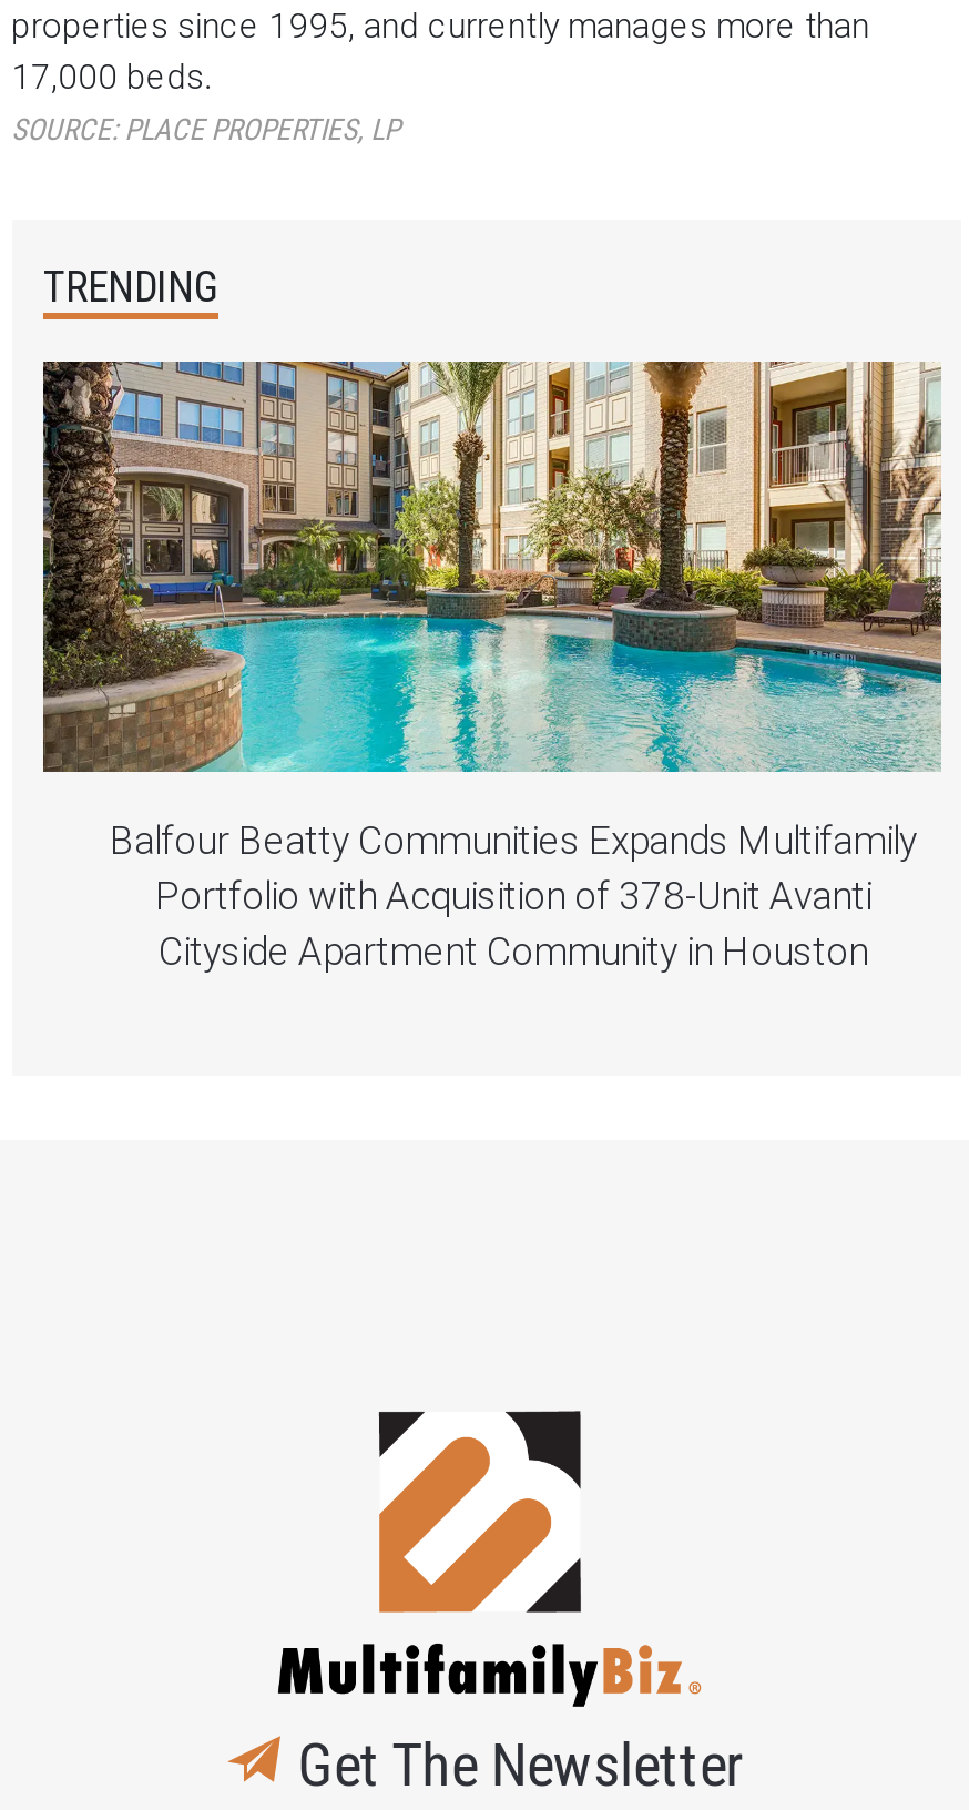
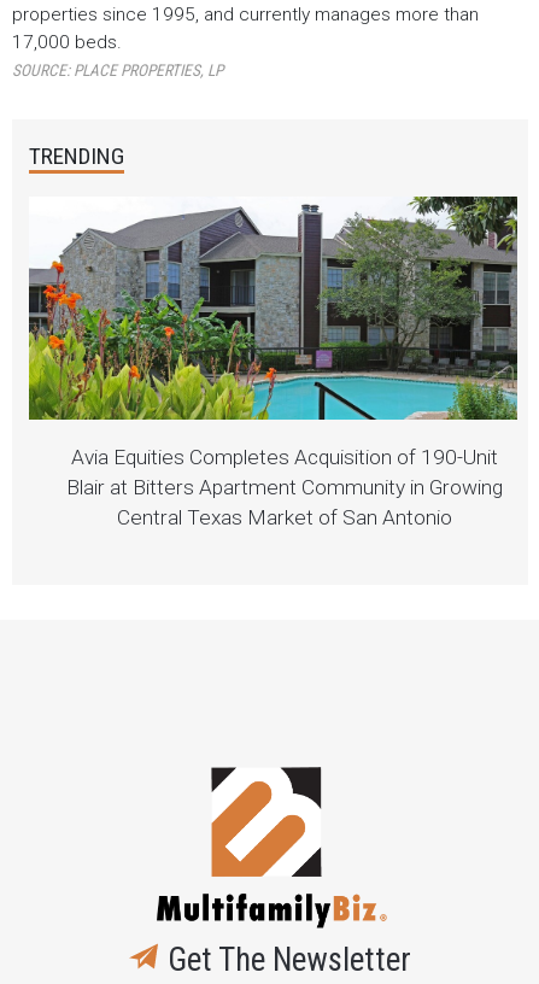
[41,359,943,974] [image] | Balfour Beatty Communities Expands Multifamily | Portfolio with Acquisition of 378-Unit Avanti | Cityside Apartment Community in Houston -> [28,195,519,529] [image] | Avia Equities Completes Acquisition of 190-Unit | Blair at Bitters Apartment Community in Growing | Central Texas Market of San Antonio

